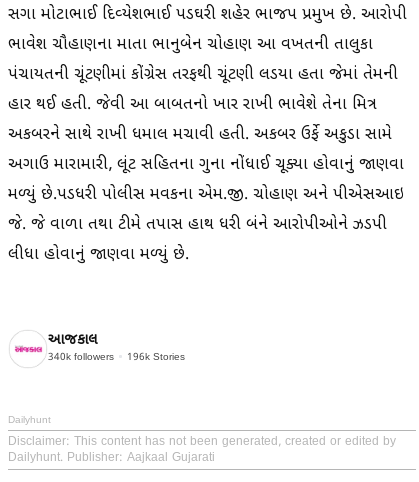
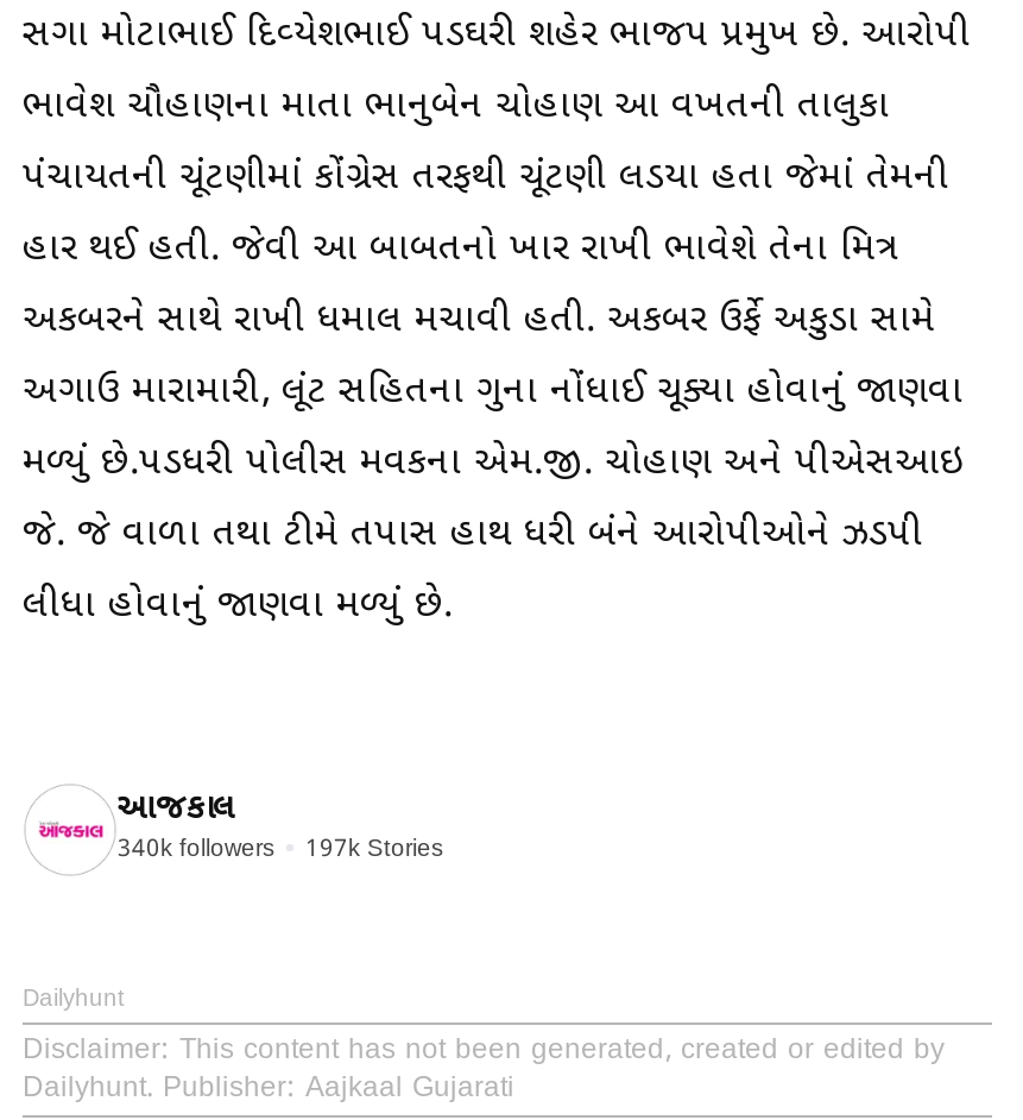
[48,351,185,364] 340k followers 196k Stories -> [118,836,443,867] 340k followers 197k Stories

